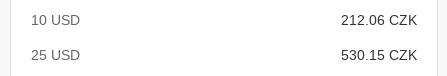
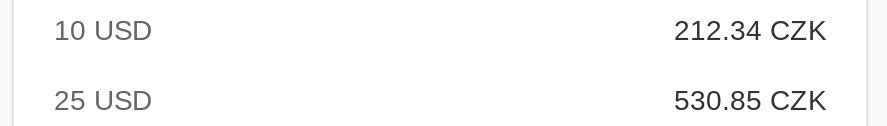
[341,12,417,28] 212.06 CZK -> [674,13,826,45] 212.34 CZK
[341,47,417,63] 530.15 CZK -> [674,83,826,115] 530.85 CZK

